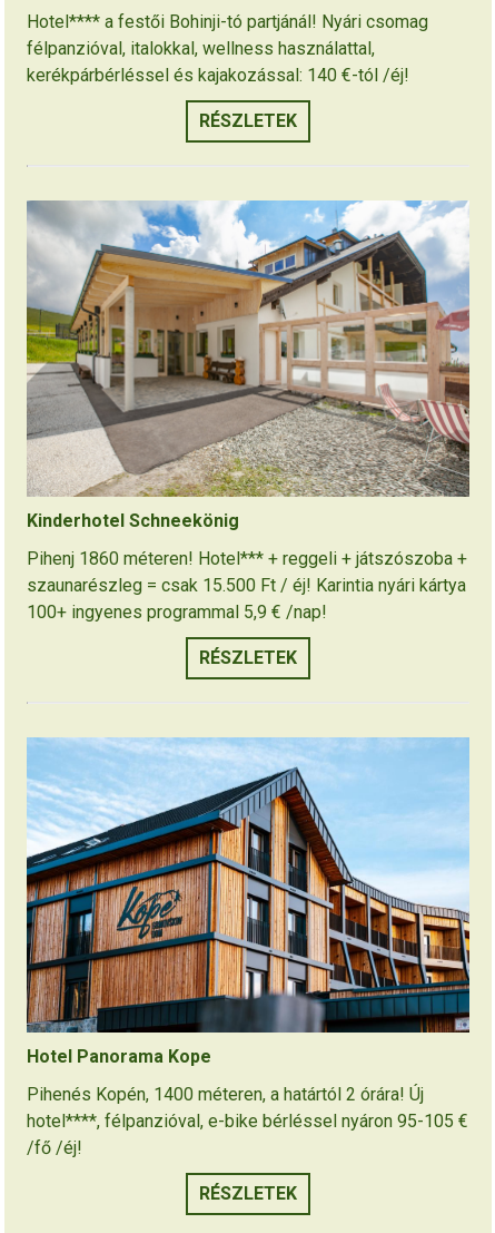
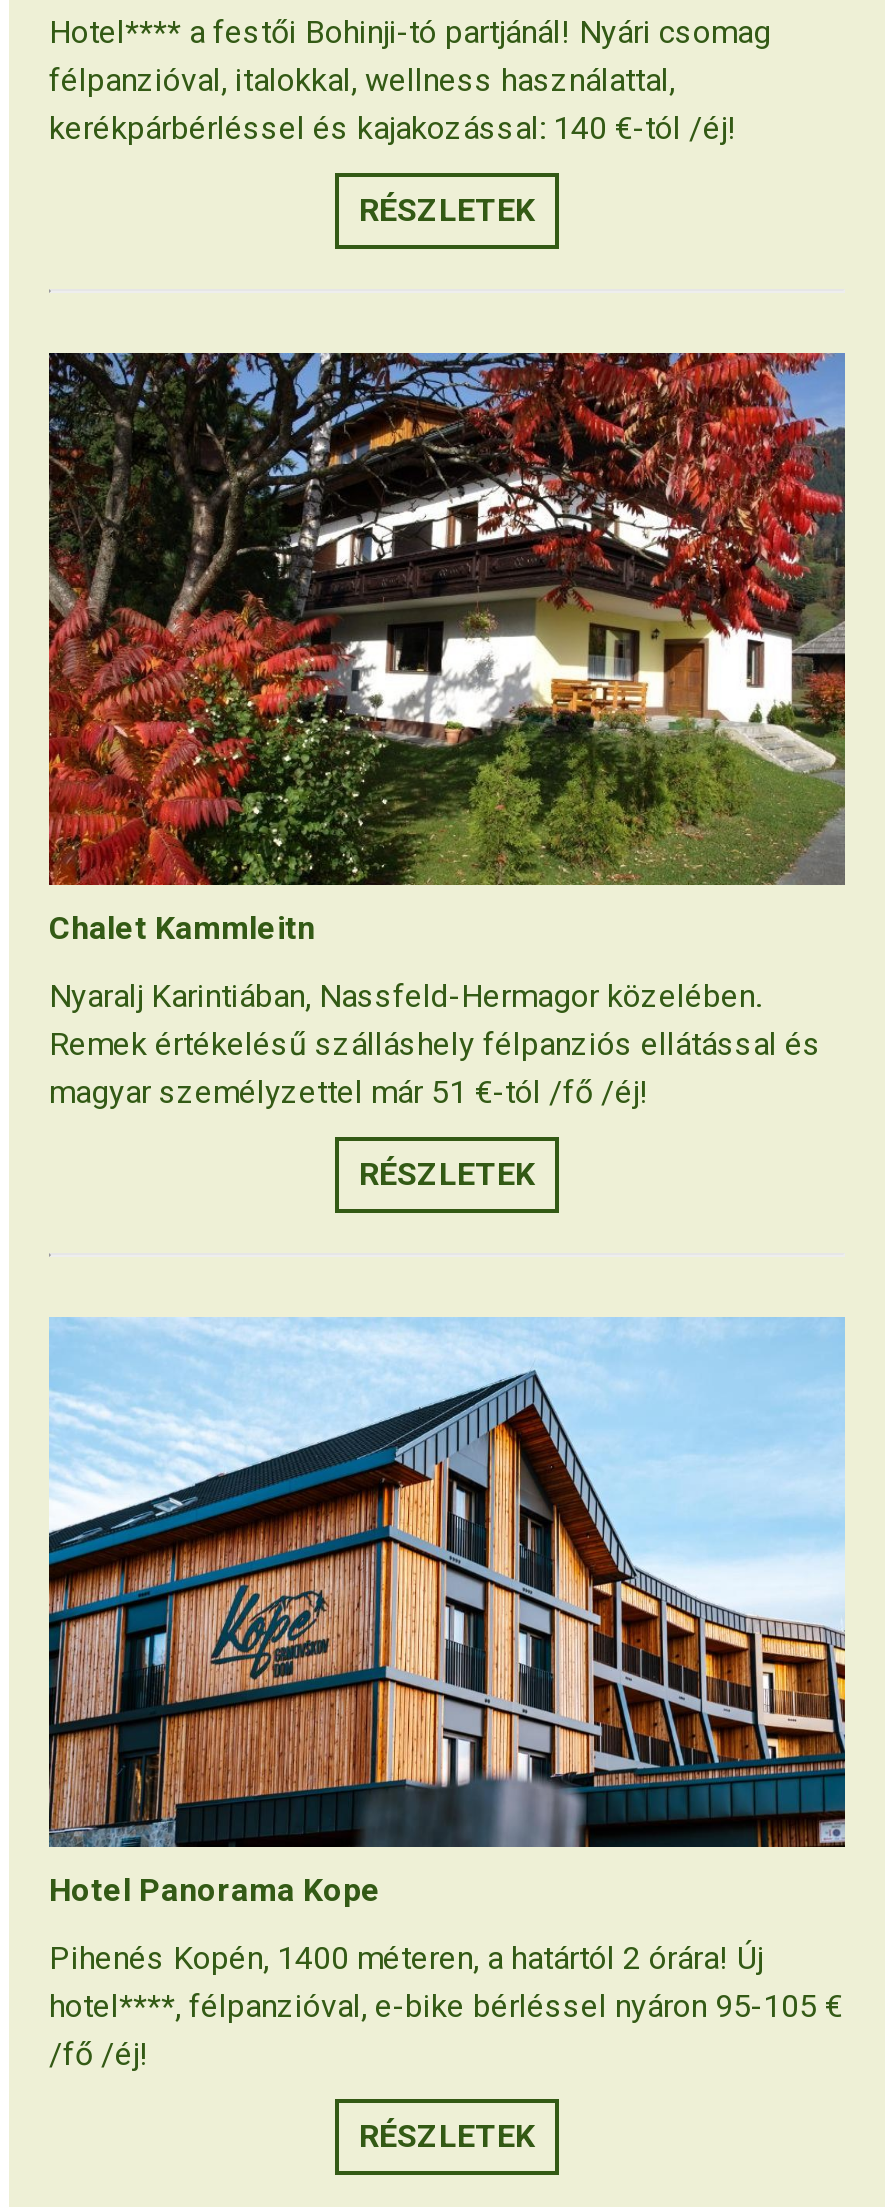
[26,199,469,531] [image] | Kinderhotel Schneekönig -> [47,351,847,946] [image] | Chalet Kammleitn
[27,548,467,622] Pihenj 1860 méteren! Hotel*** + reggeli + játszószoba + | szaunarészleg = csak 15.500 Ft / éj! Karintia nyári kártya | 100+ ingyenes programmal 5,9 € /nap! -> [49,976,821,1110] Nyaralj Karintiában, Nassfeld-Hermagor közelében. | Remek értékelésű szálláshely félpanziós ellátással és | magyar személyzettel már 51 €-tól /fő /éj!

